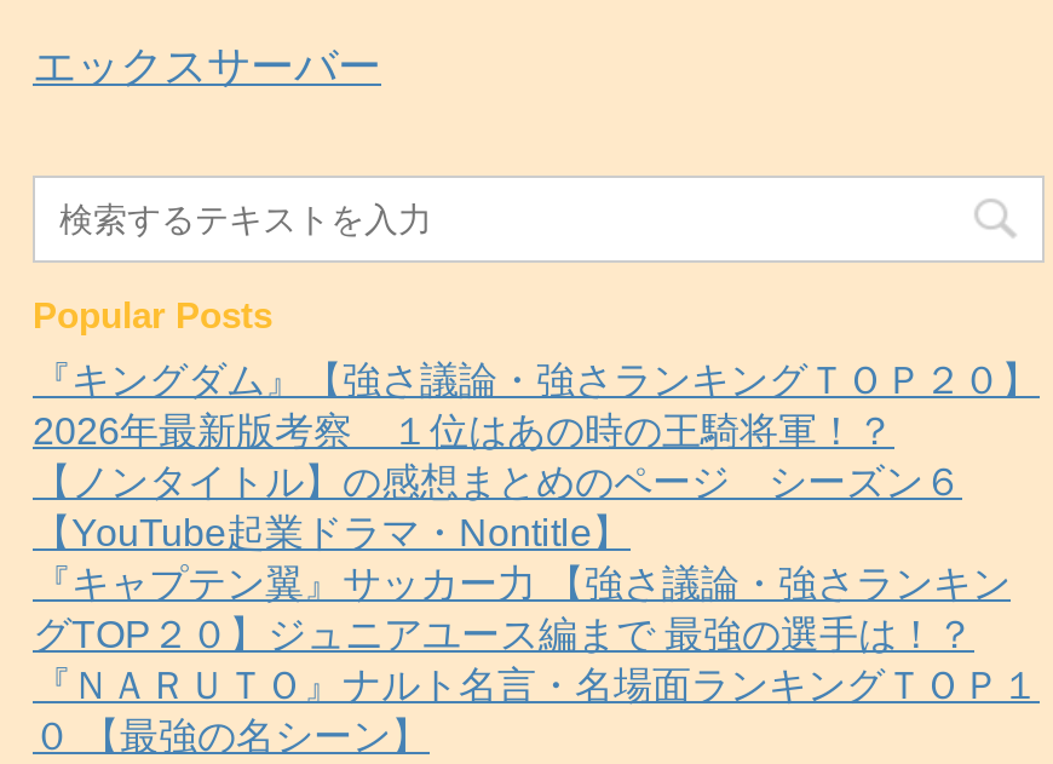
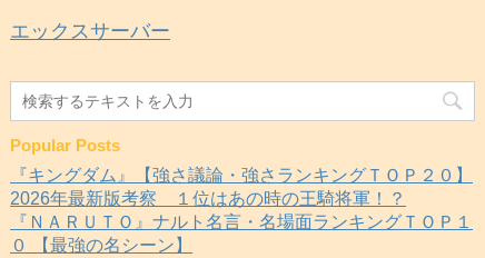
[33,461,1011,655] 【ノンタイトル】の感想まとめのページ シーズン６ | 【YouTube起業ドラマ・Nontitle】 | 『キャプテン翼』サッカー力 【強さ議論・強さランキン | グTOP２０】ジュニアユース編まで 最強の選手は！？ -> none

